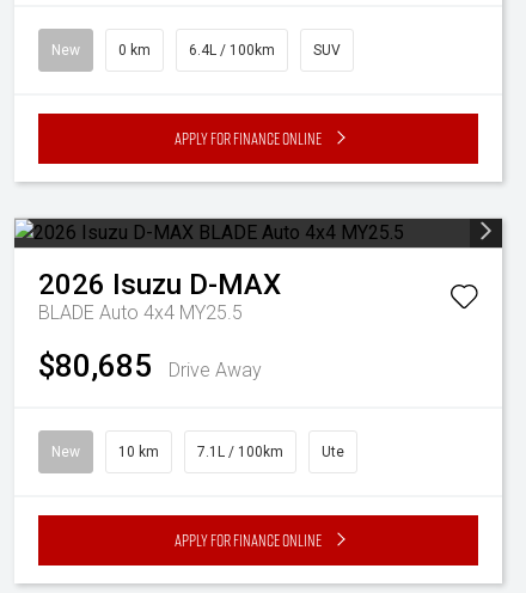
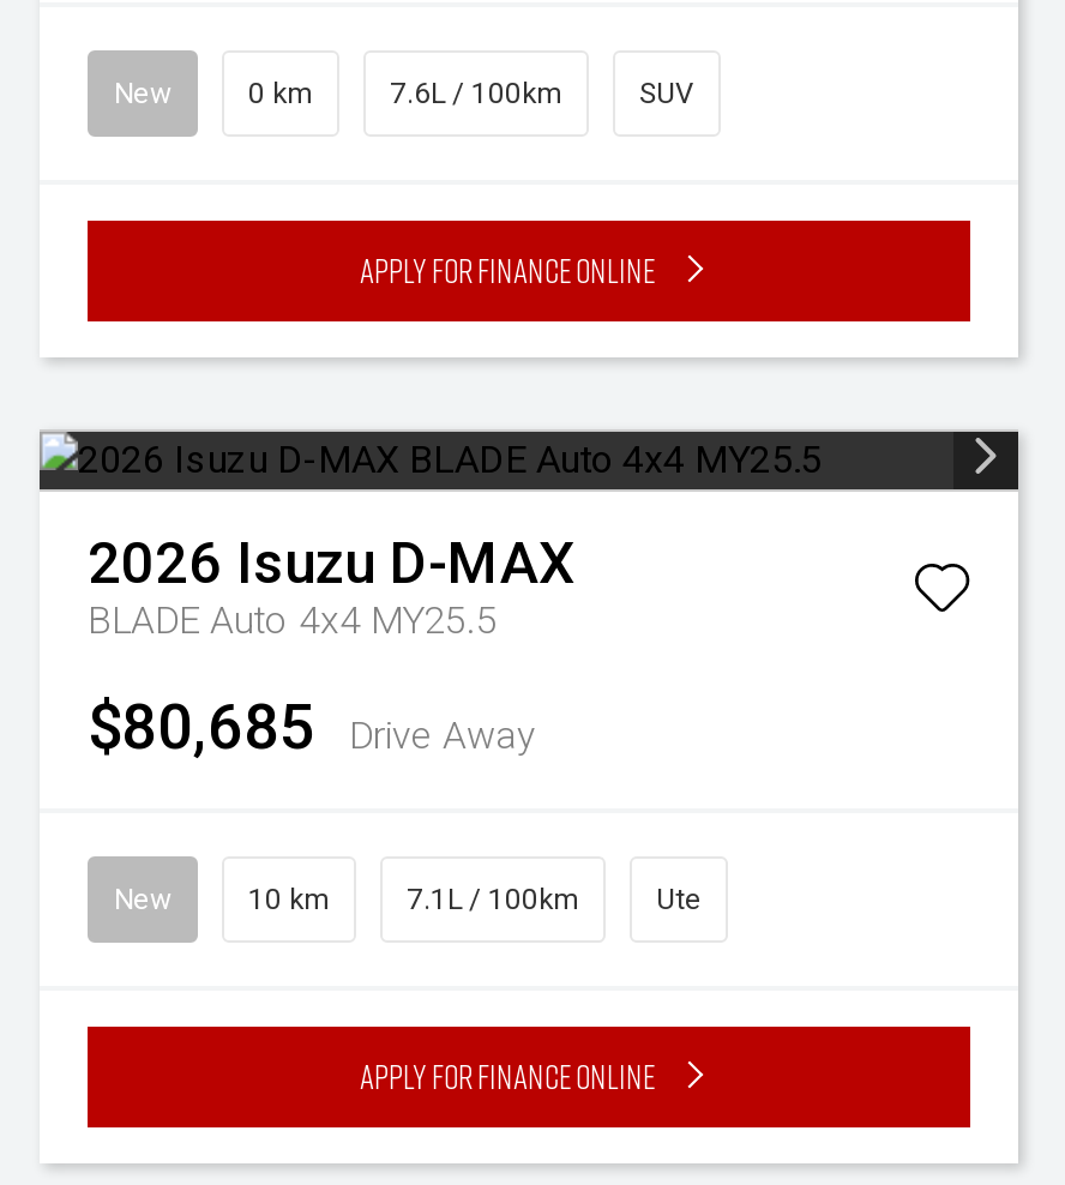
[189,42,275,59] 6.4L / 100km -> [390,77,562,110] 7.6L / 100km

